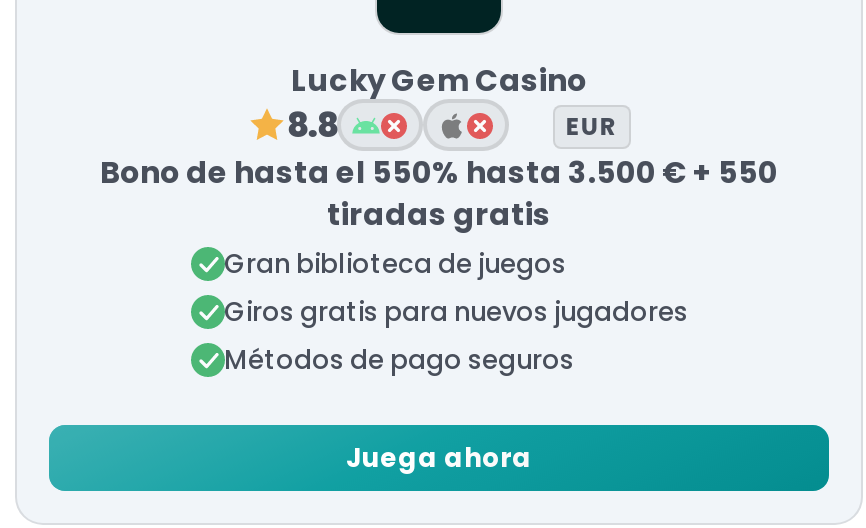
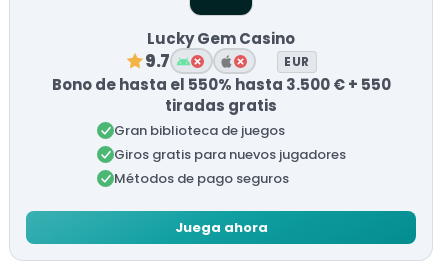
[287,100,338,148] 8.8 -> [145,48,170,72] 9.7

